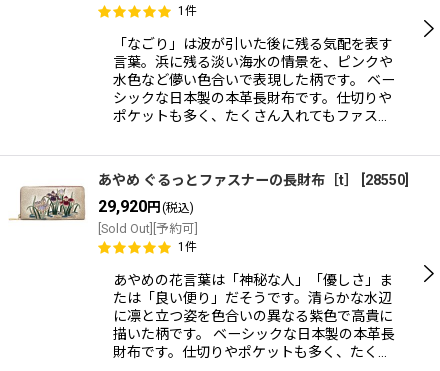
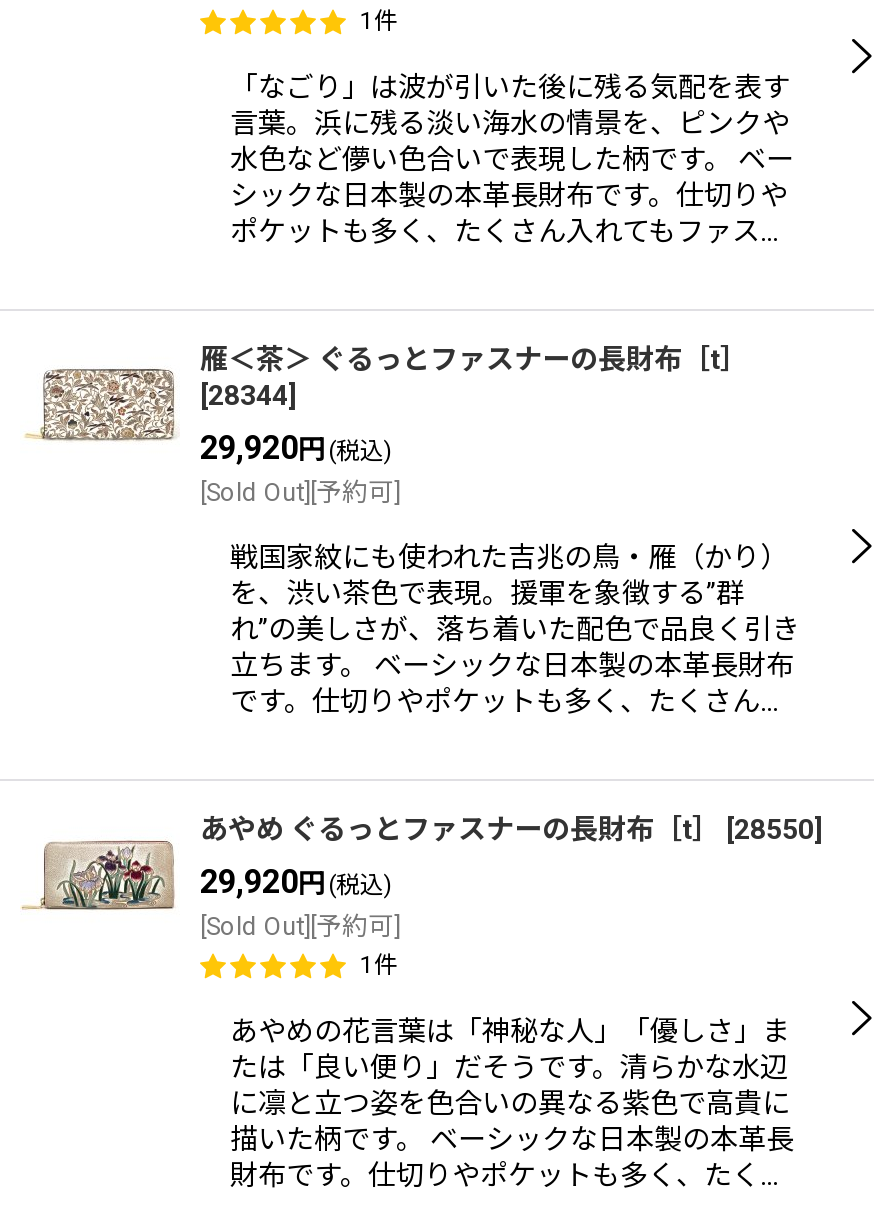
none -> [44,343,800,717] [image] | 雁＜茶＞ ぐるっとファスナーの長財布［t］ | [28344] | 29,920円(税込) | [Sold Out][予約可] | 戦国家紋にも使われた吉兆の鳥・雁（かり） | を、渋い茶色で表現。援軍を象徴する”群 | れ”の美しさが、落ち着いた配色で品良く引き | 立ちます。 ベーシックな日本製の本革長財布 | です。仕切りやポケットも多く、たくさん…

